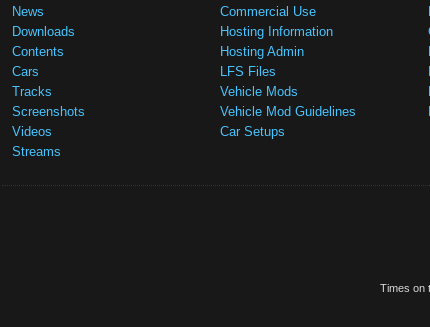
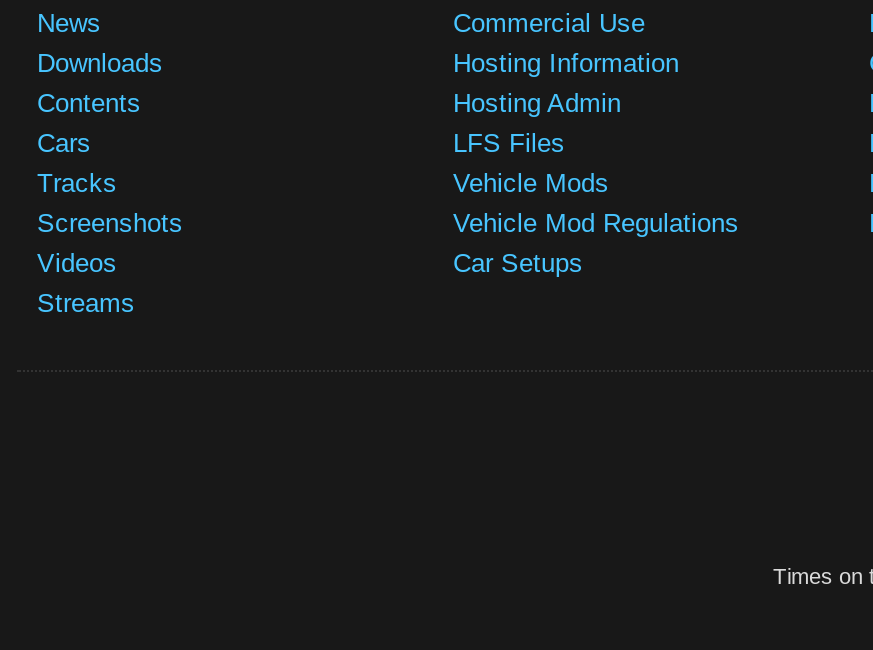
[220,104,356,119] Vehicle Mod Guidelines -> [453,208,739,238] Vehicle Mod Regulations

